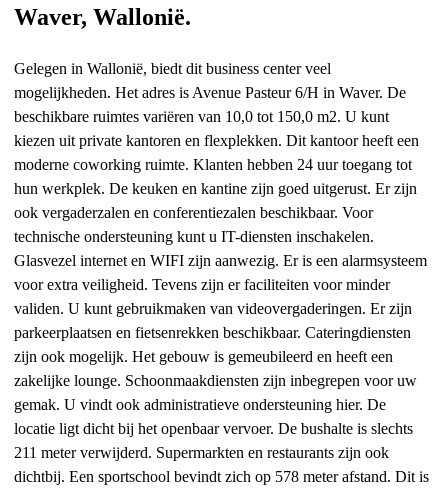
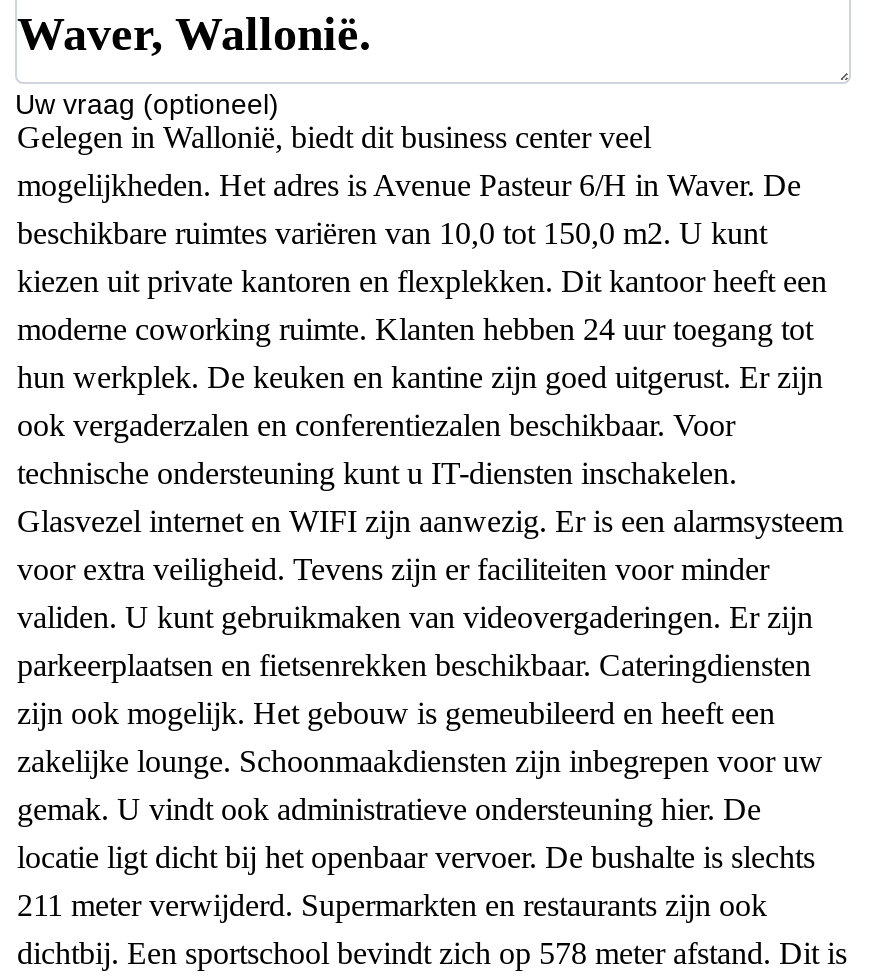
none -> [15,88,279,120] Uw vraag (optioneel)

